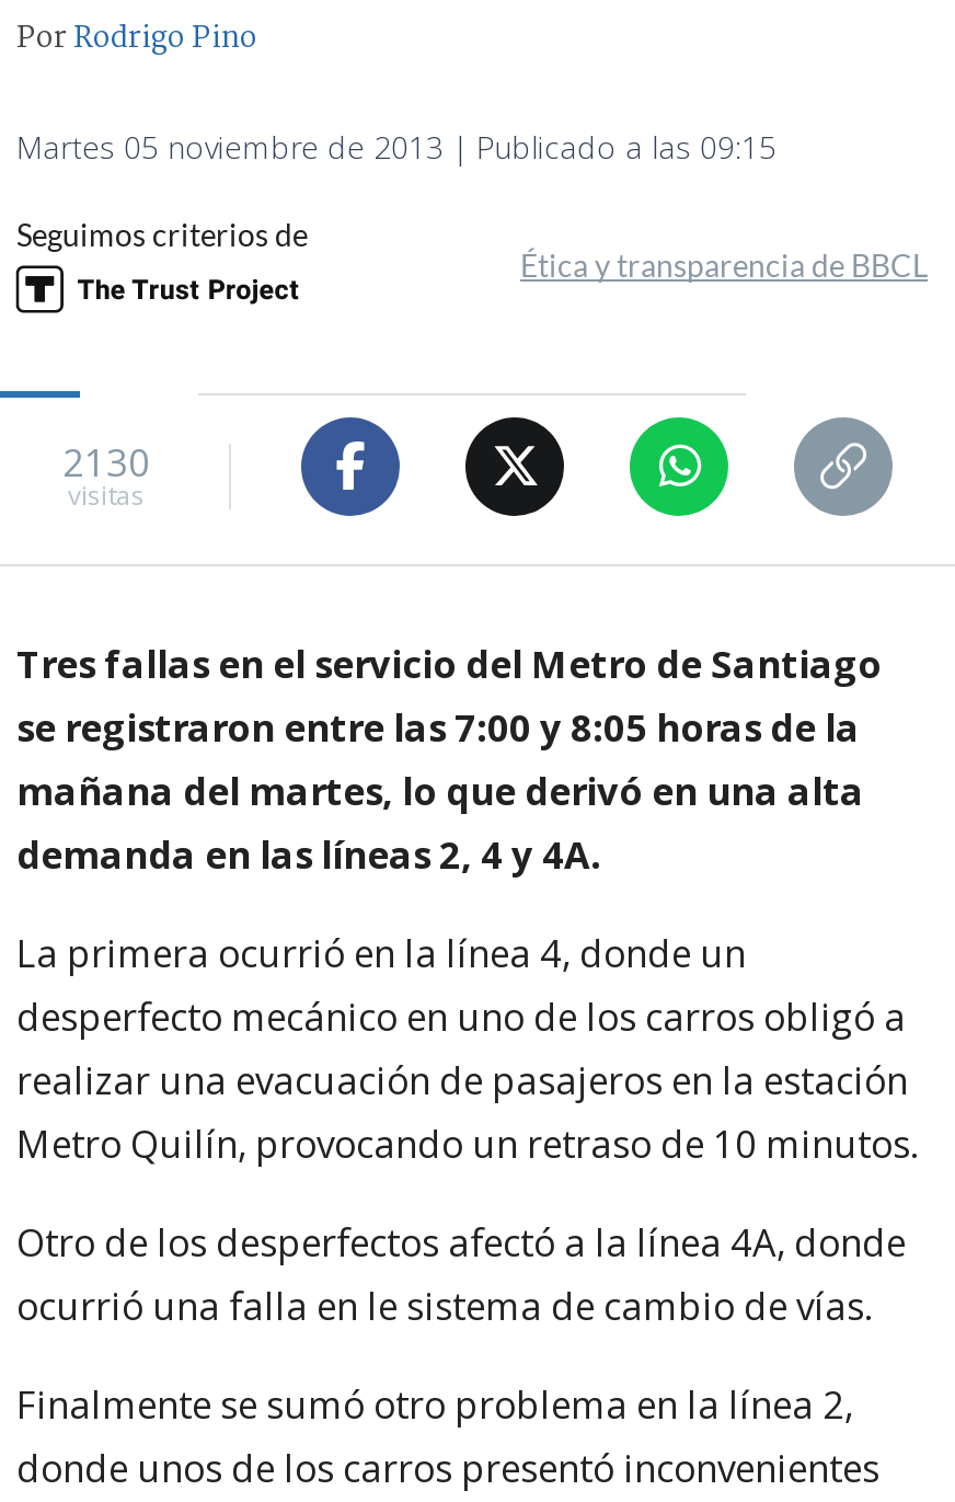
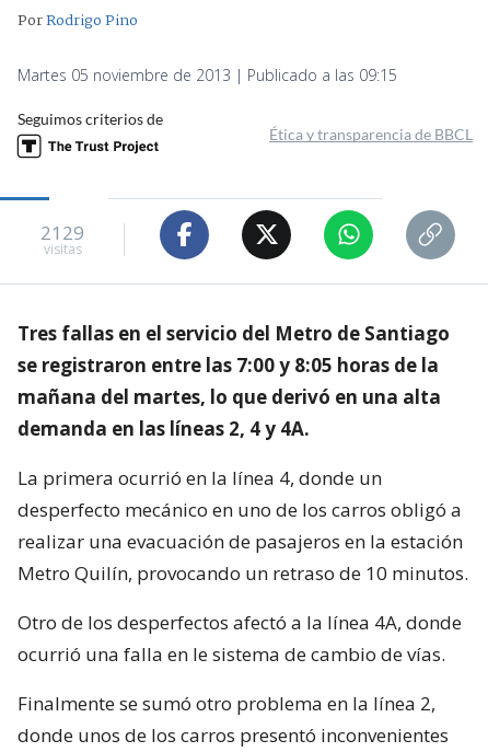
[62,438,150,488] 2130 -> [40,220,84,246] 2129

